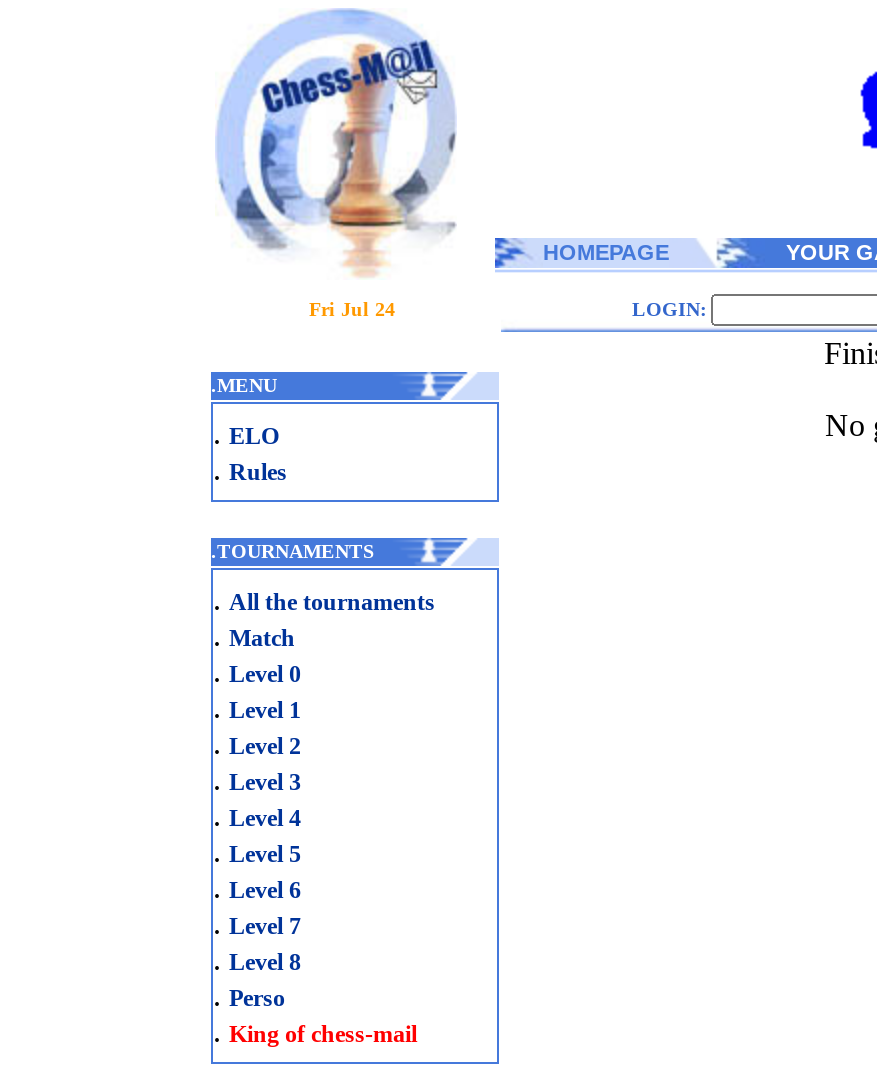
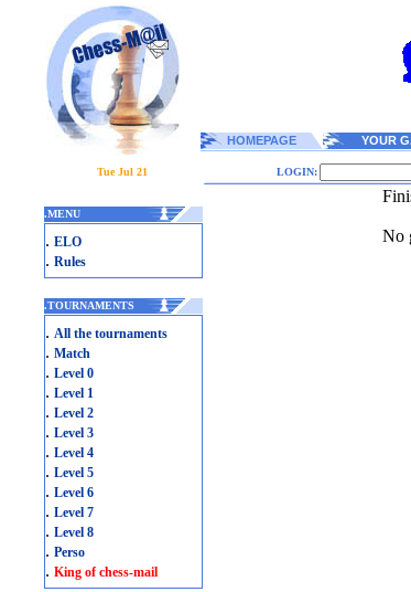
[309,298,395,320] Fri Jul 24 -> [96,166,147,178] Tue Jul 21

